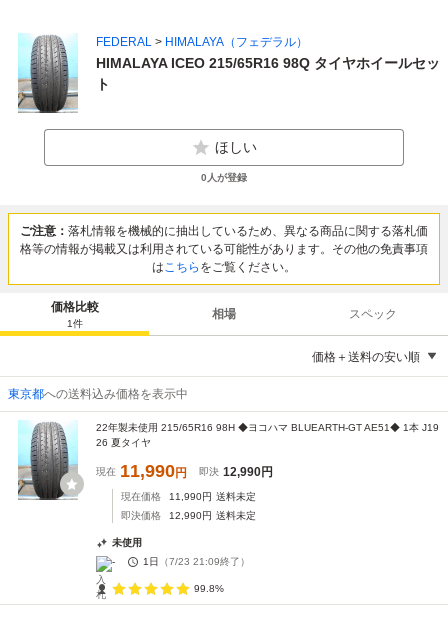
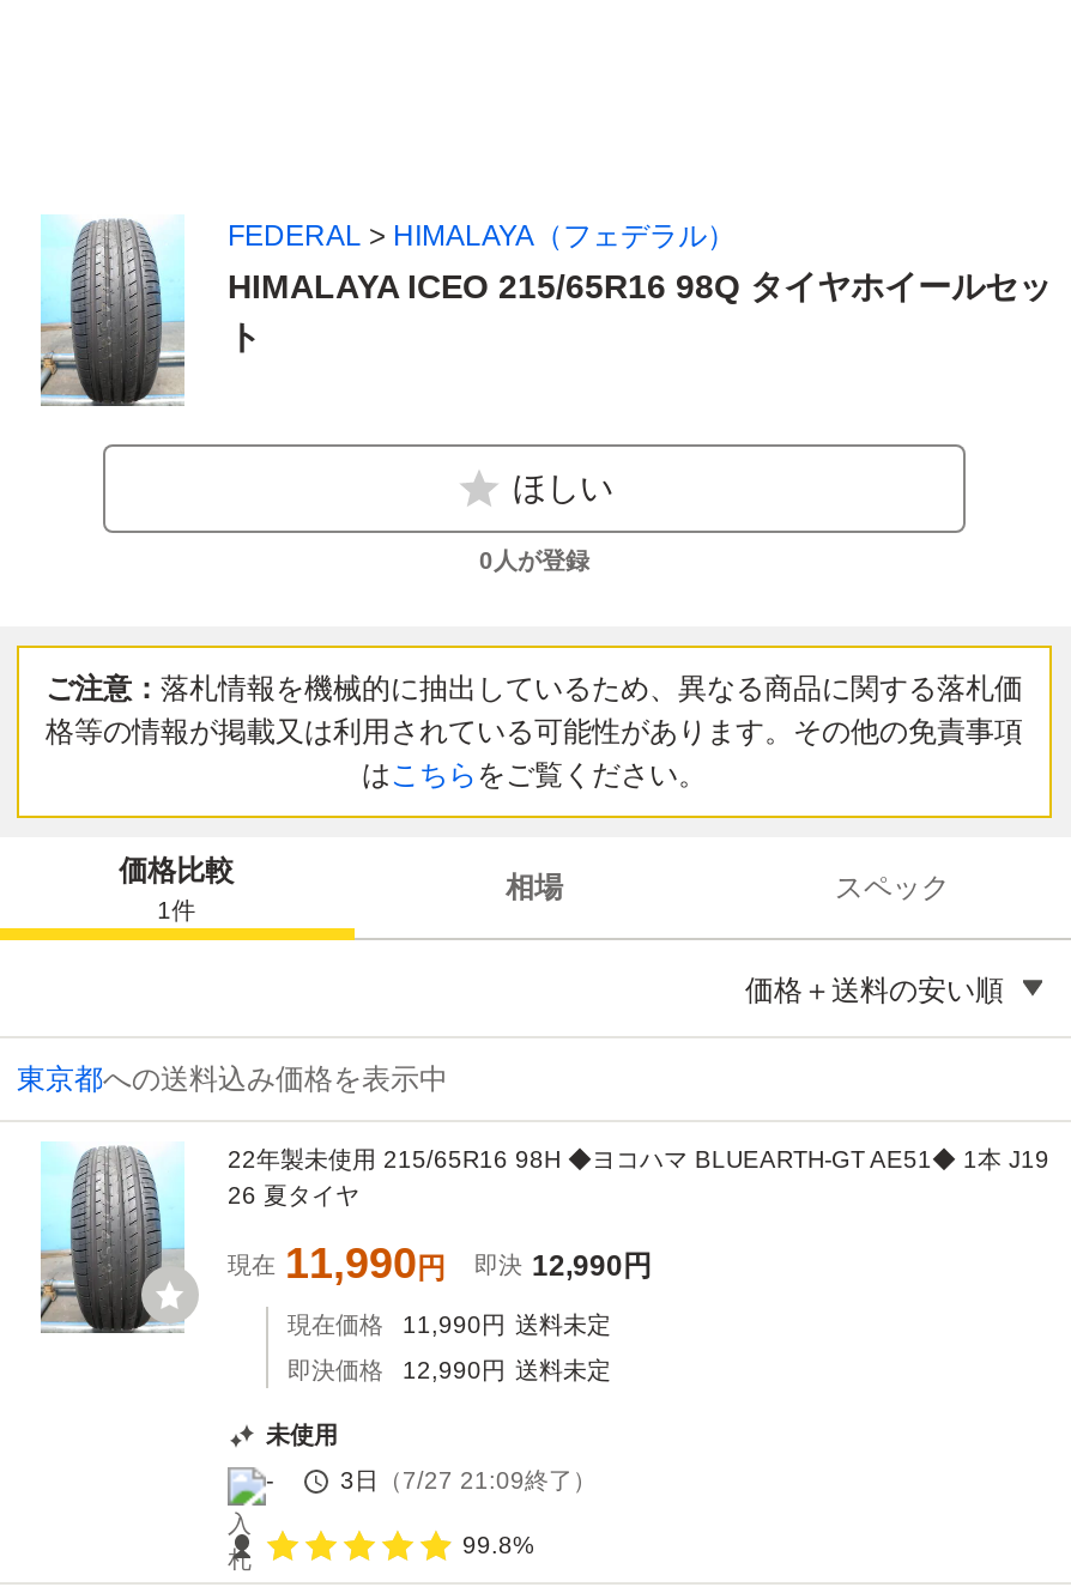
[143,556,250,567] 1日（7/23 21:09終了） -> [340,1467,597,1494] 3日（7/27 21:09終了）

